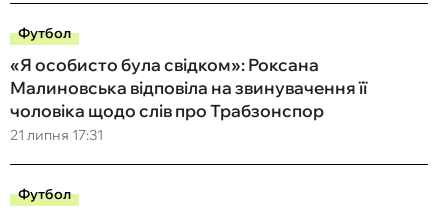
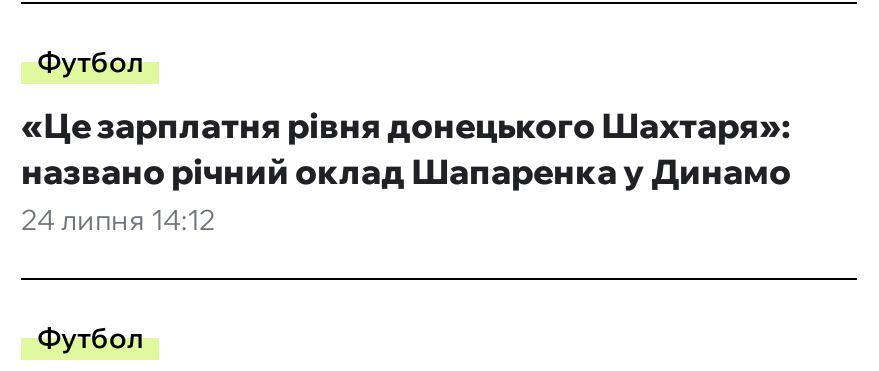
[10,54,367,121] «Я особисто була свідком»: Роксана | Малиновська відповіла на звинувачення її | чоловіка щодо слів про Трабзонспор -> [21,104,791,192] «Це зарплатня рівня донецького Шахтаря»: | названо річний оклад Шапаренка у Динамо
[10,126,103,144] 21 липня 17:31 -> [21,202,215,238] 24 липня 14:12

